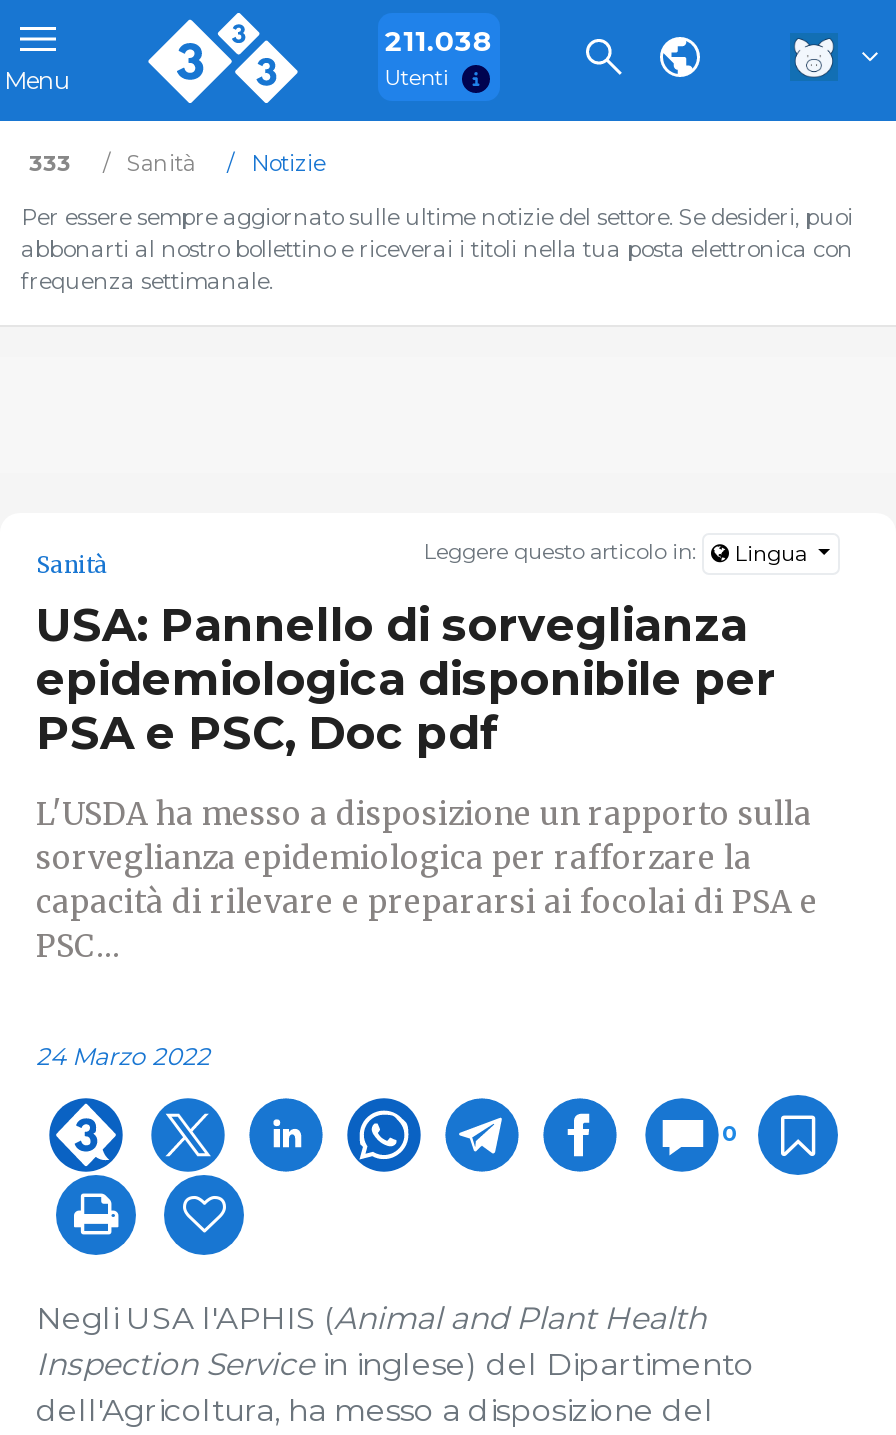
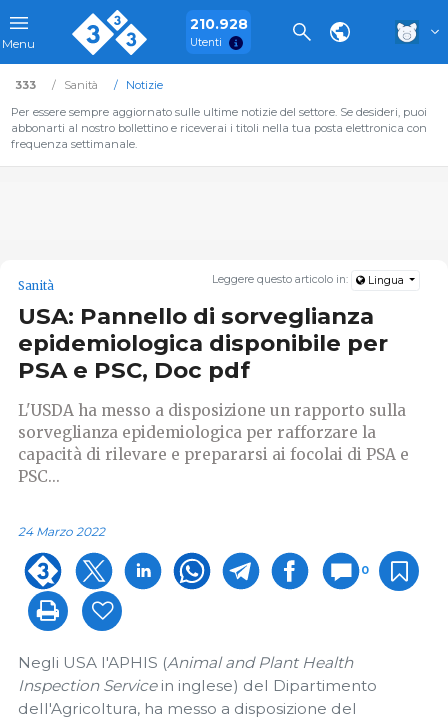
[385,22,493,58] 211.038 -> [190,14,248,32] 210.928

